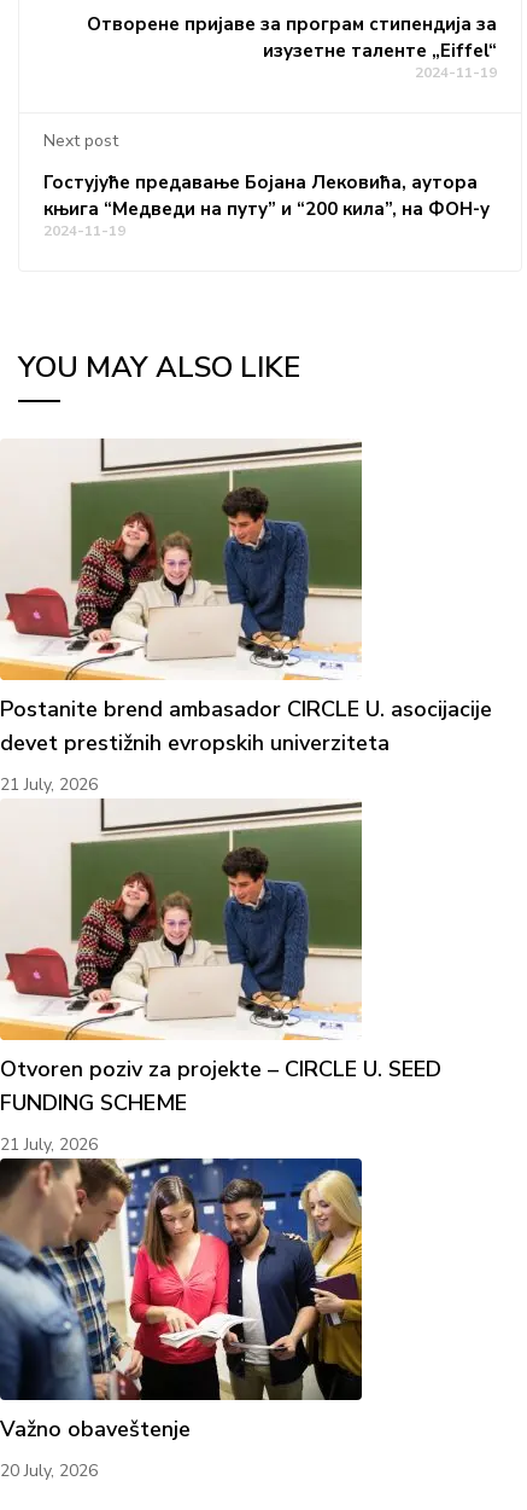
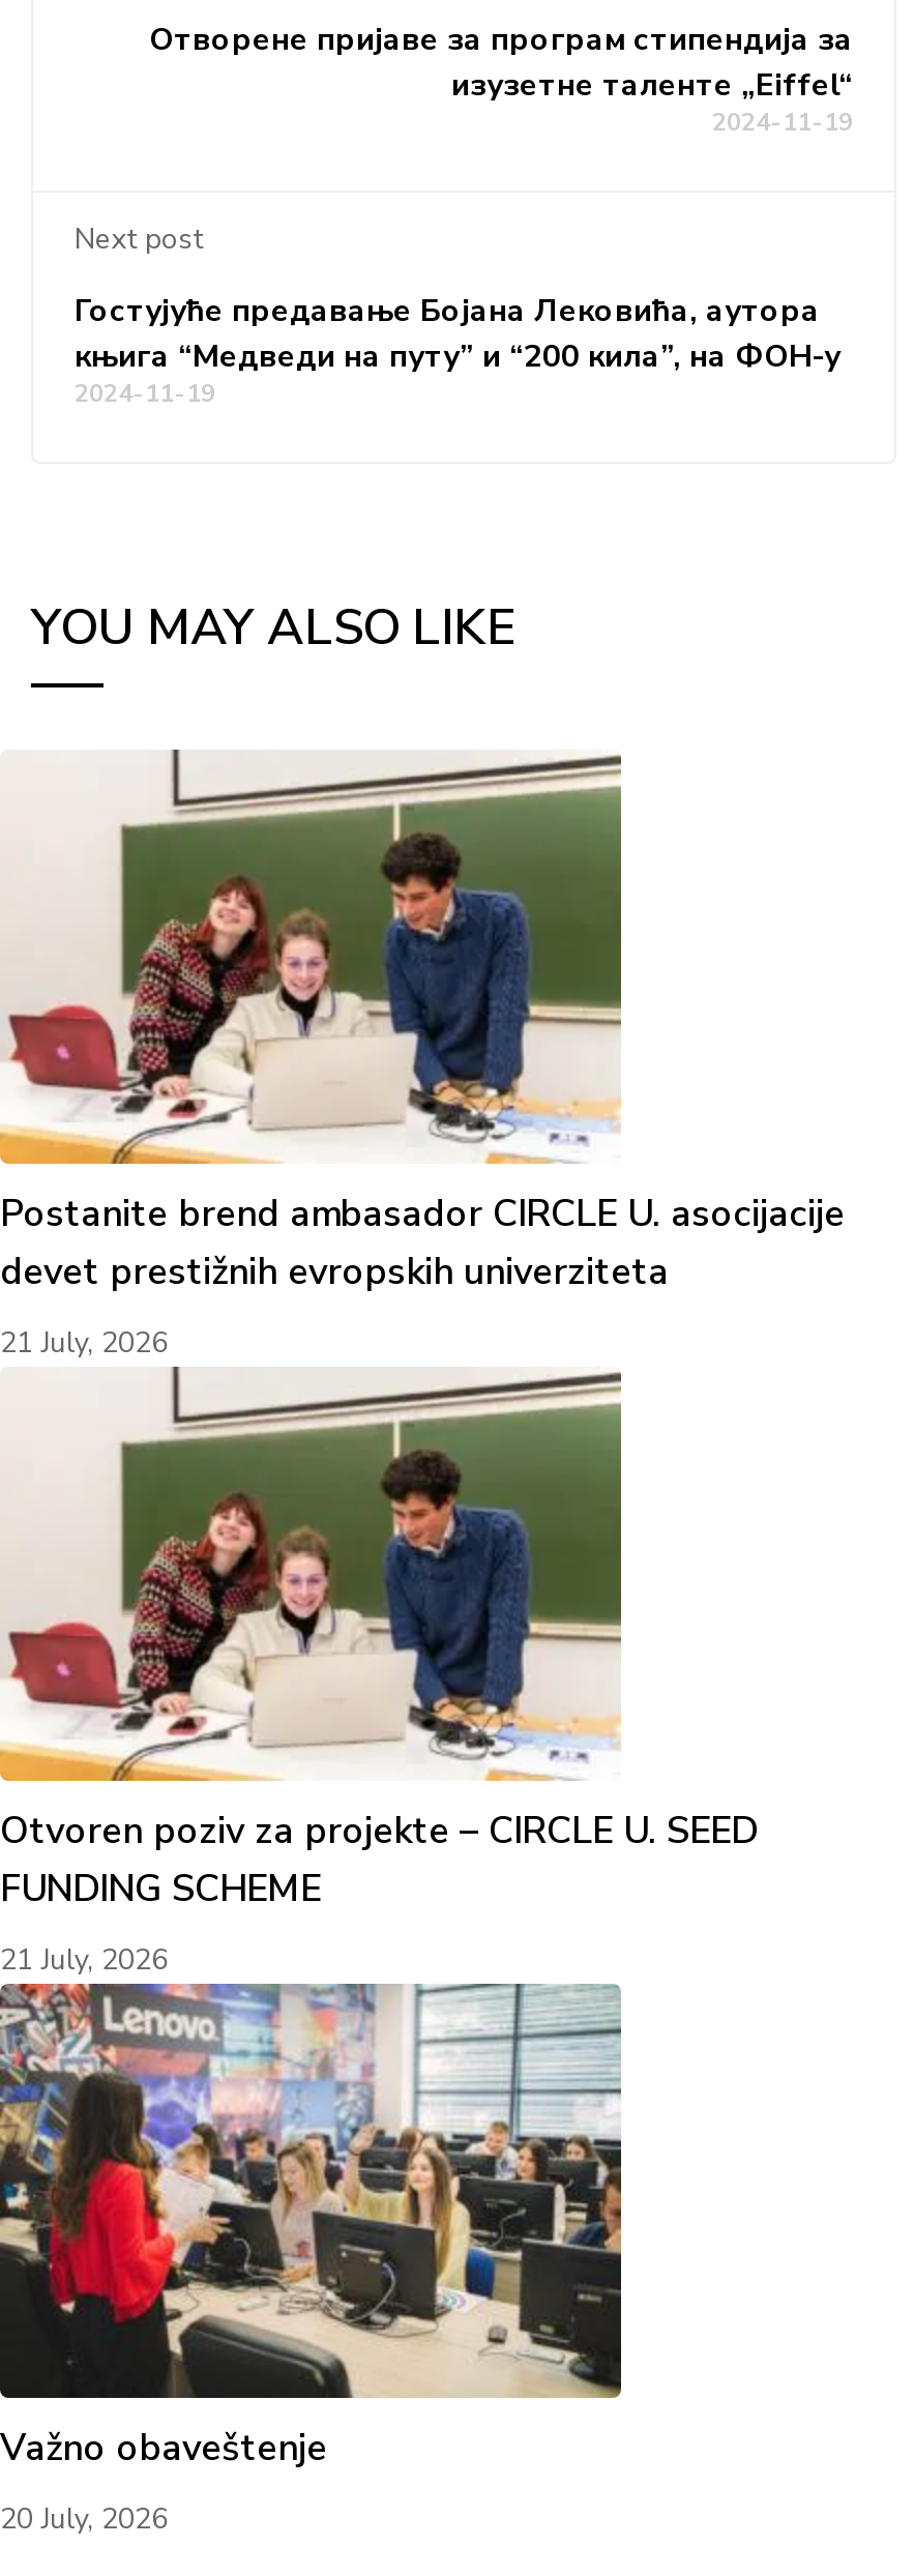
[4,1157,363,1401] [image] -> [6,1982,623,2400] [image]

